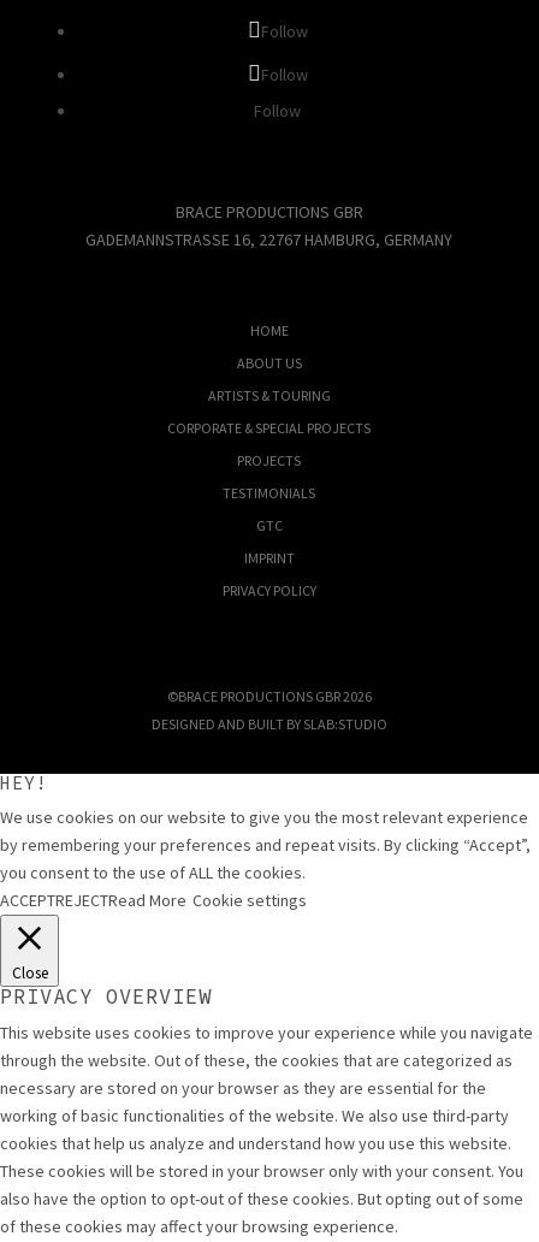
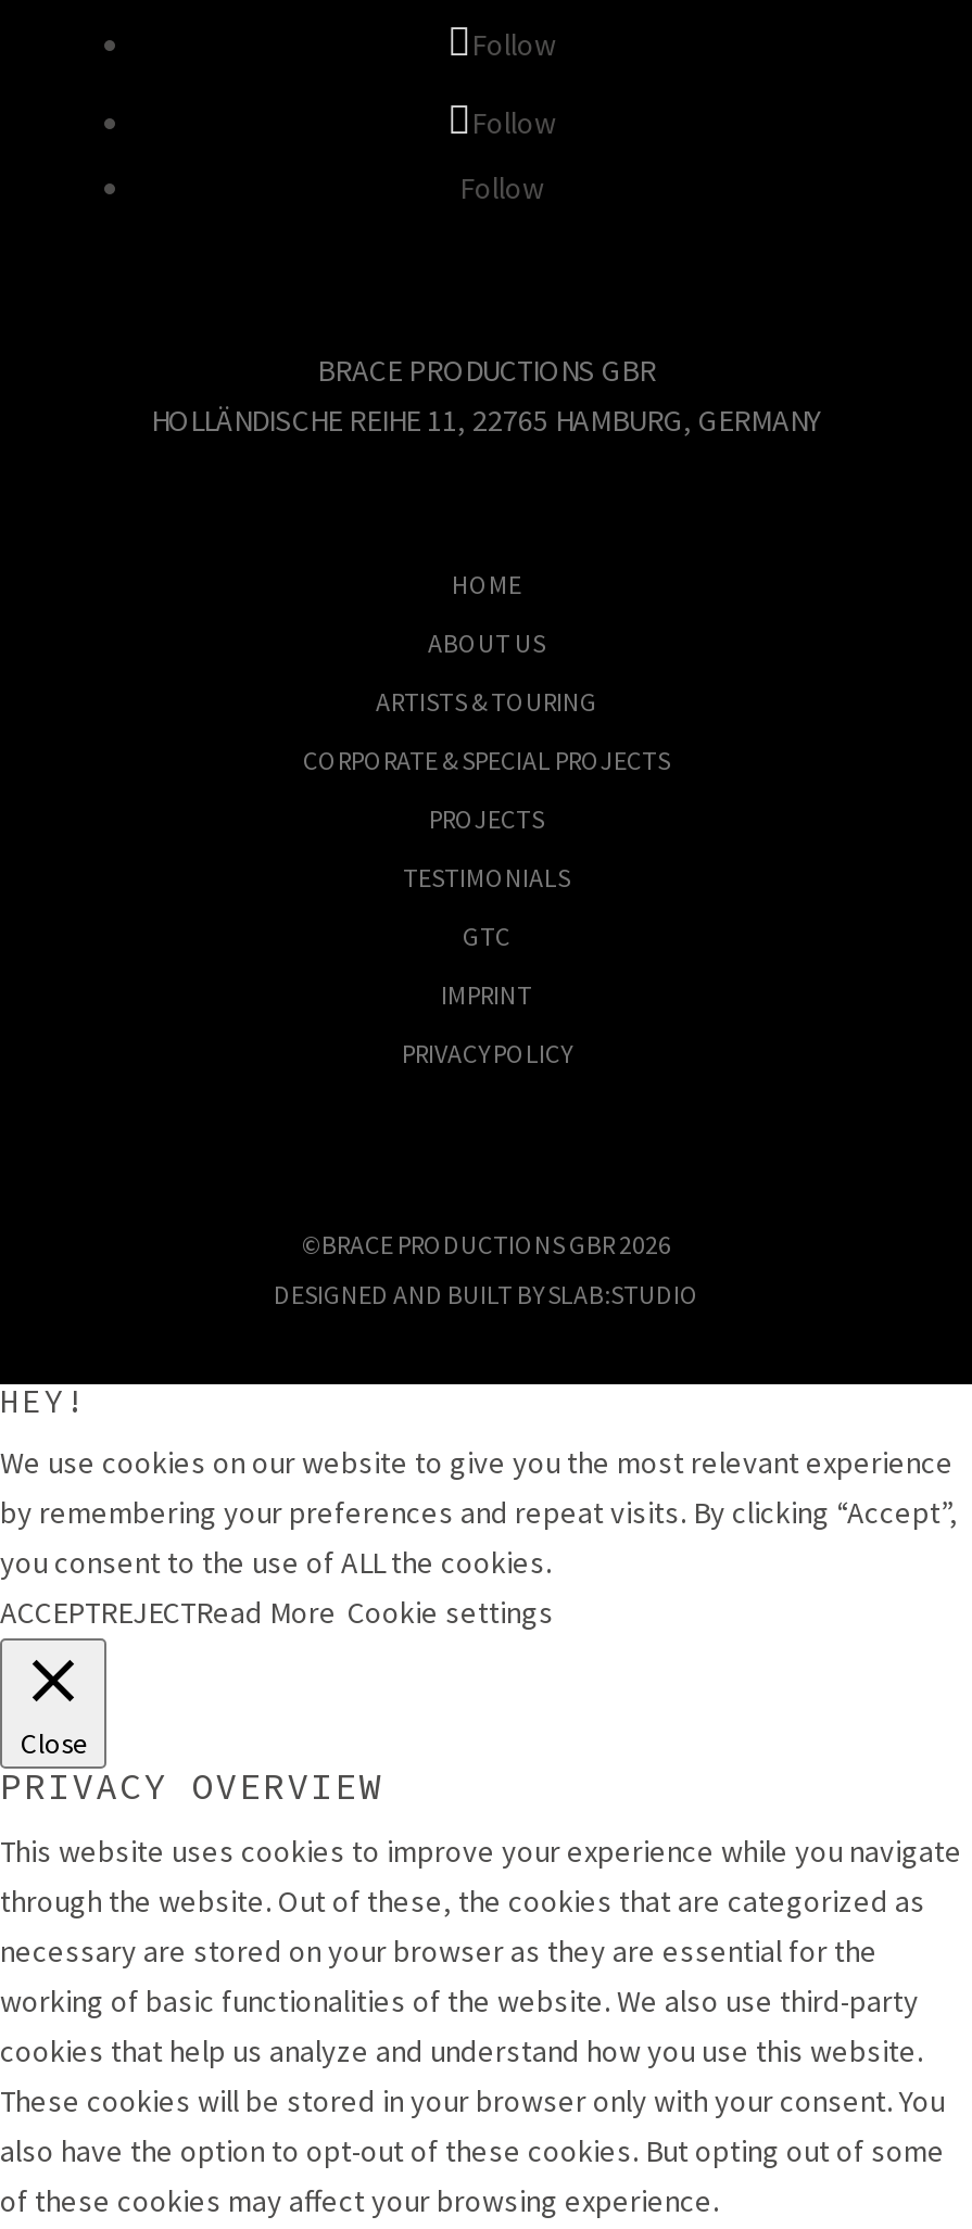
[86,229,445,251] GADEMANNSTRASSE 16, 22767 HAMBURG, GERMANY -> [151,402,822,441] HOLLÄNDISCHE REIHE 11, 22765 HAMBURG, GERMANY

